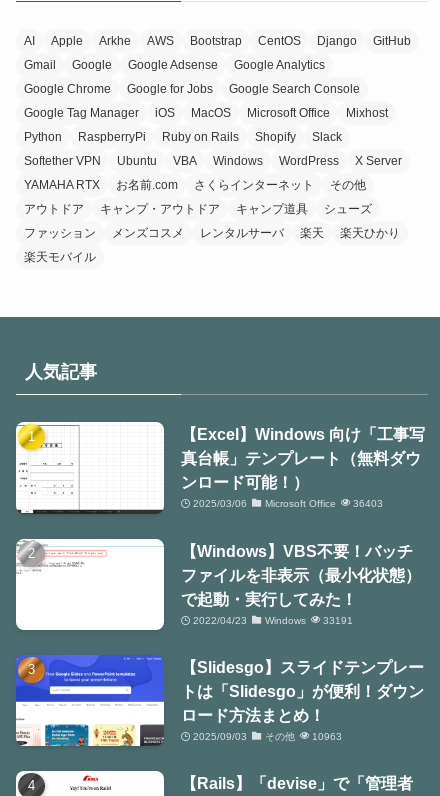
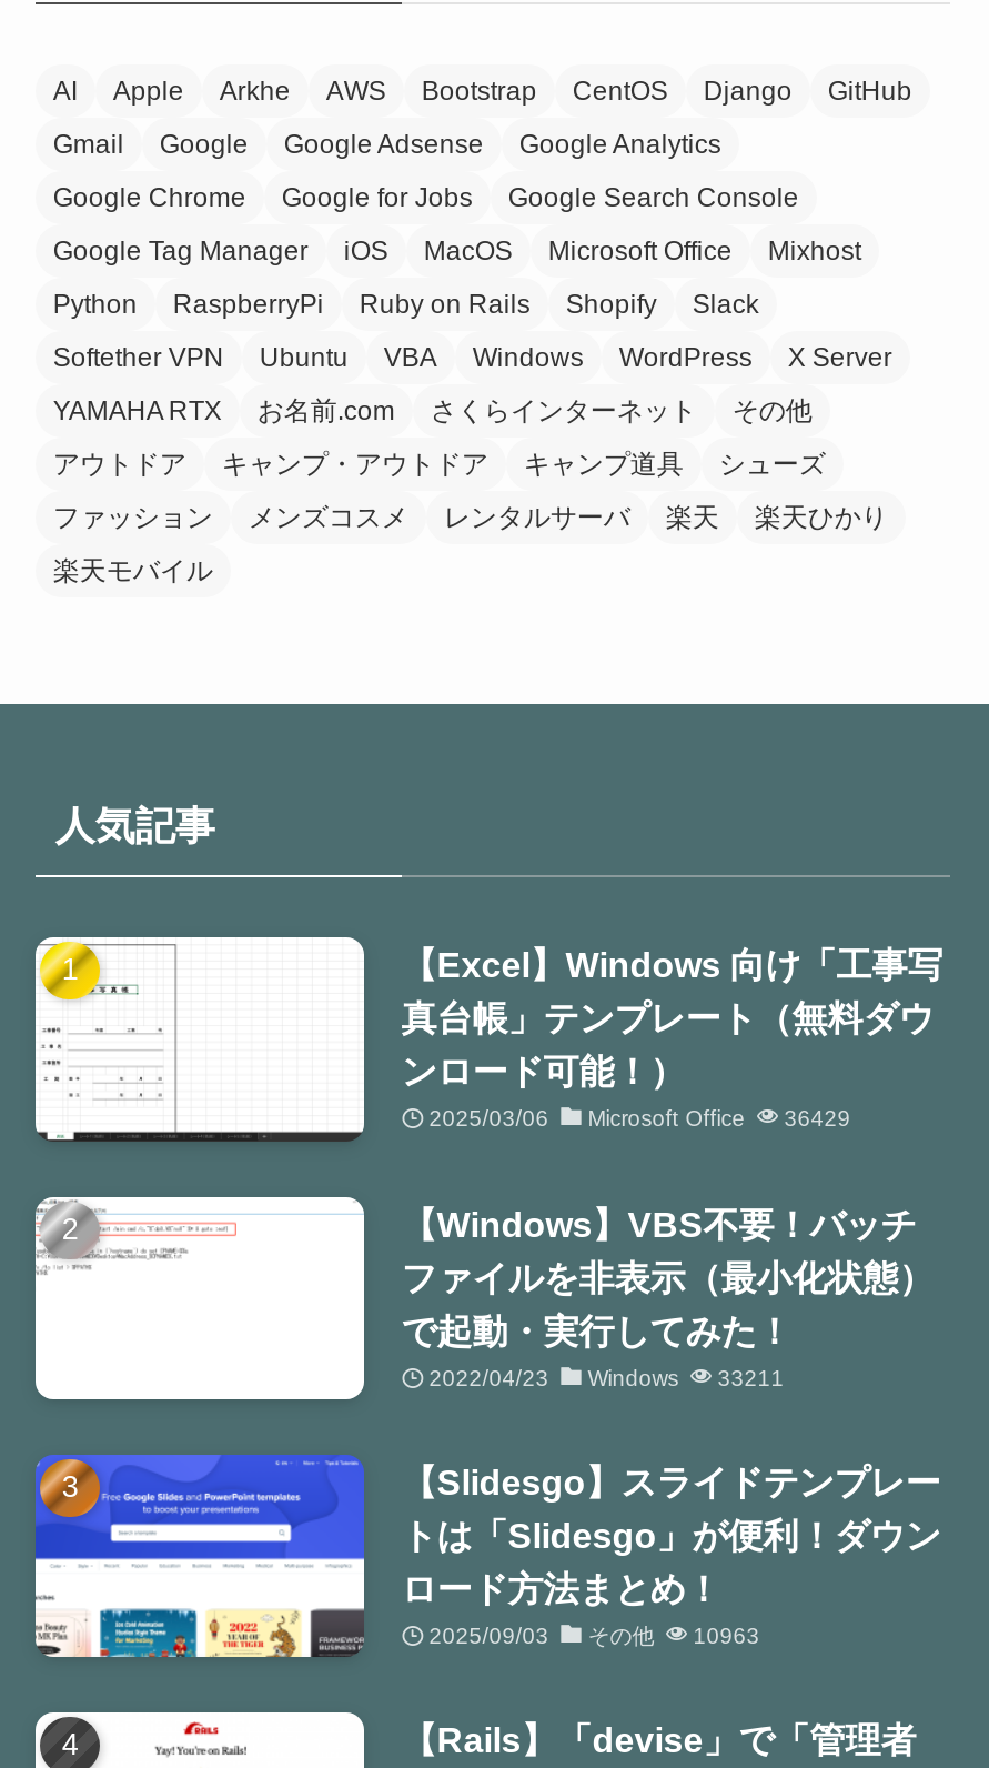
[193,498,383,509] 2025/03/06 Microsoft Office 36403 -> [429,1107,851,1131] 2025/03/06 Microsoft Office 36429
[193,614,353,625] 2022/04/23 Windows 33191 -> [429,1365,784,1389] 2022/04/23 Windows 33211

